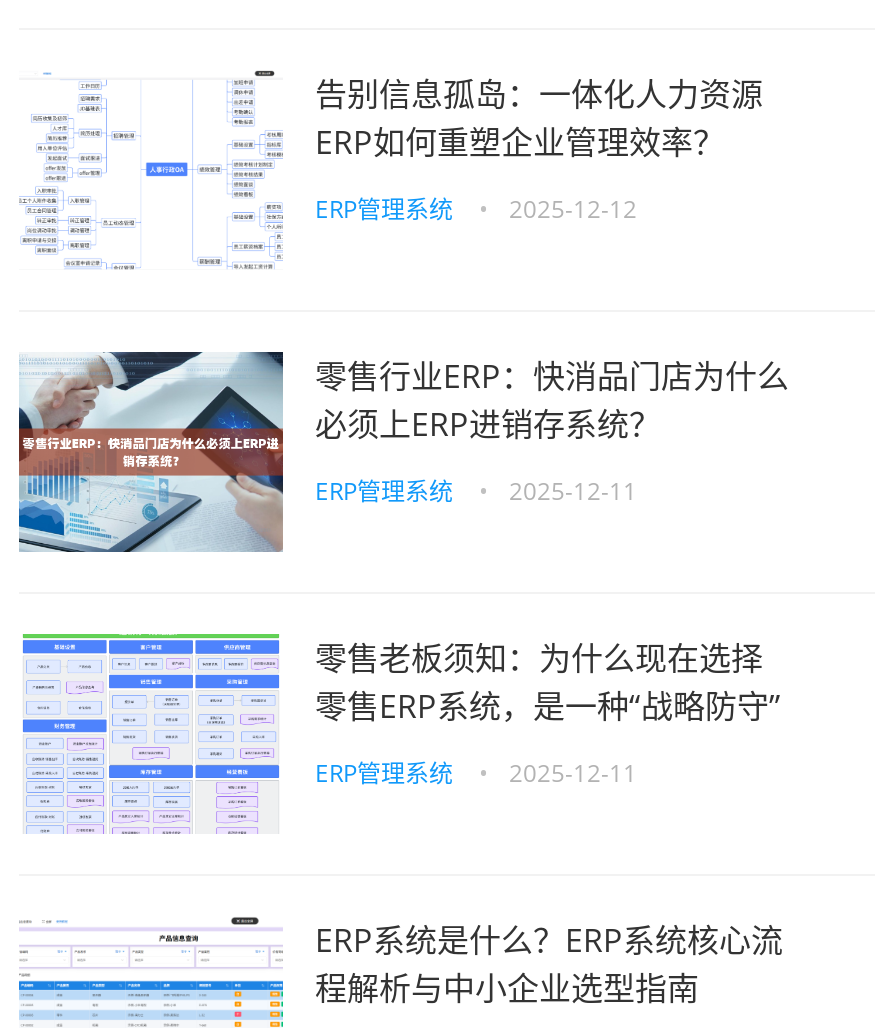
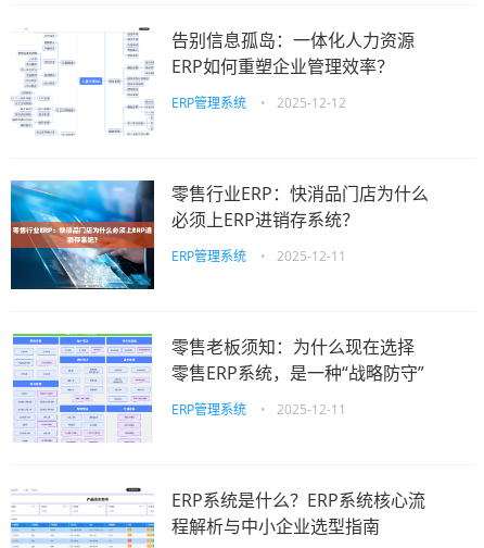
[17,350,285,554] [image] -> [10,179,155,290] [image]

